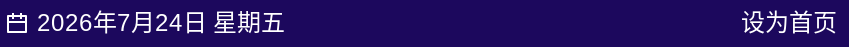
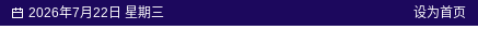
[37,9,285,37] 2026年7月24日 星期五 -> [28,5,164,20] 2026年7月22日 星期三

